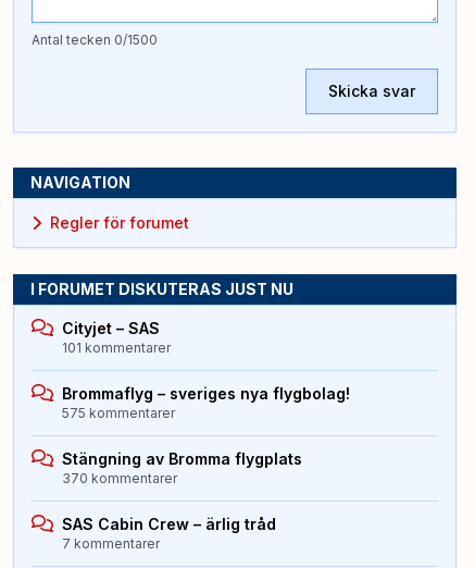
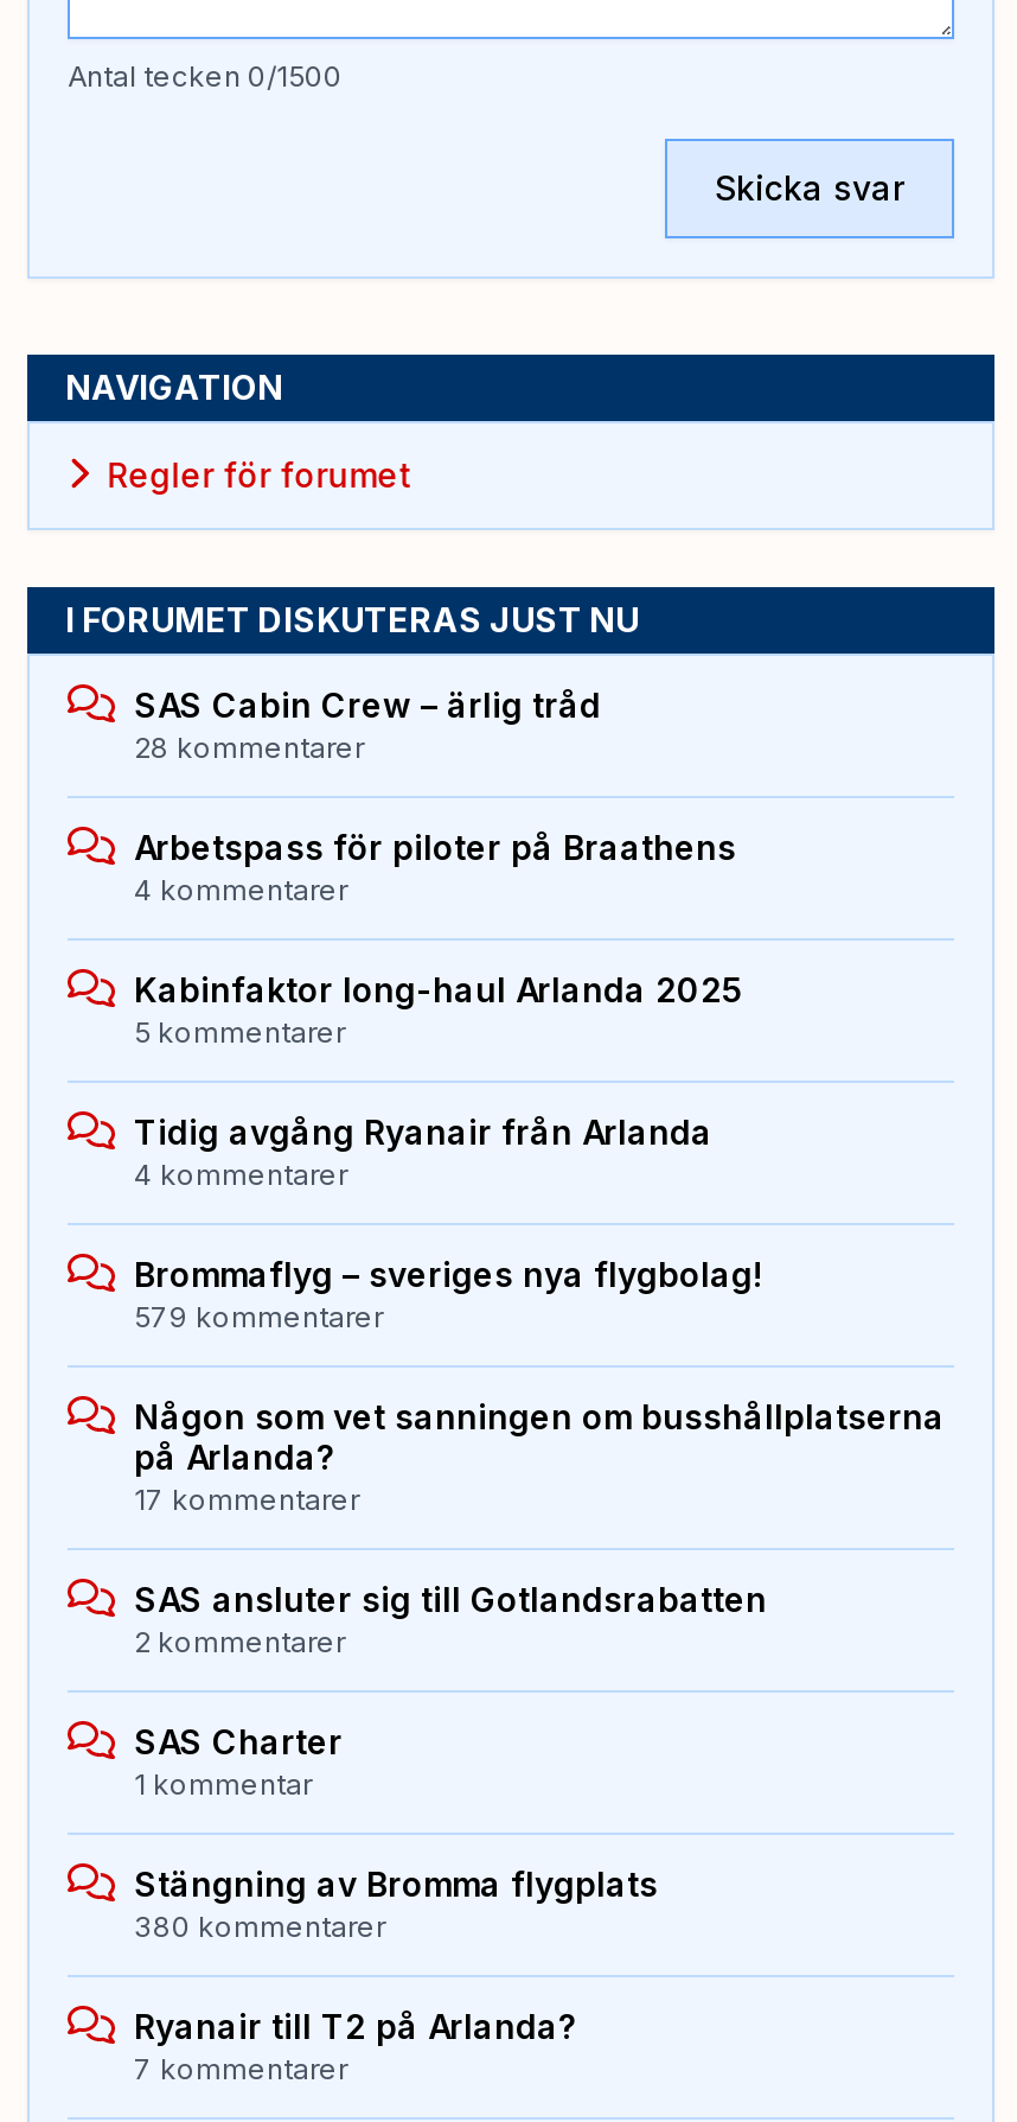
[62,319,171,356] Cityjet – SAS | 101 kommentarer -> [134,729,743,1192] 28 kommentarer | Arbetspass för piloter på Braathens | 4 kommentarer | Kabinfaktor long-haul Arlanda 2025 | 5 kommentarer | Tidig avgång Ryanair från Arlanda | 4 kommentarer
[62,405,175,421] 575 kommentarer -> [134,1298,945,1801] 579 kommentarer | Någon som vet sanningen om busshållplatserna | på Arlanda? | 17 kommentarer | SAS ansluter sig till Gotlandsrabatten | 2 kommentarer | SAS Charter | 1 kommentar
[62,470,177,486] 370 kommentarer -> [134,1908,385,1944] 380 kommentarer
none -> [134,2005,577,2046] Ryanair till T2 på Arlanda?
moved [62,514,276,533] -> [134,684,601,724]: SAS Cabin Crew – ärlig tråd

